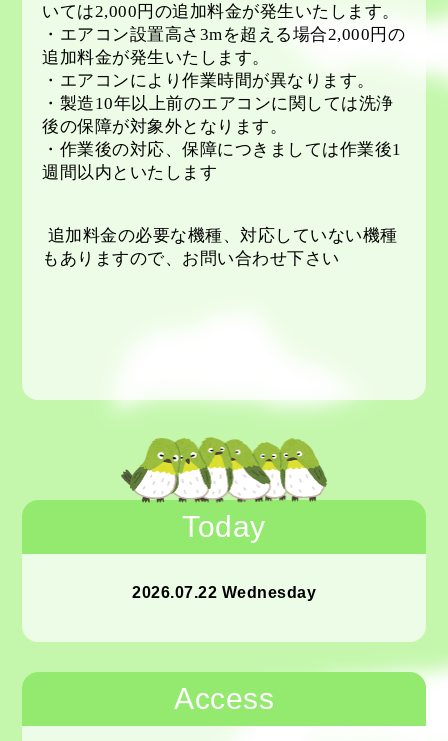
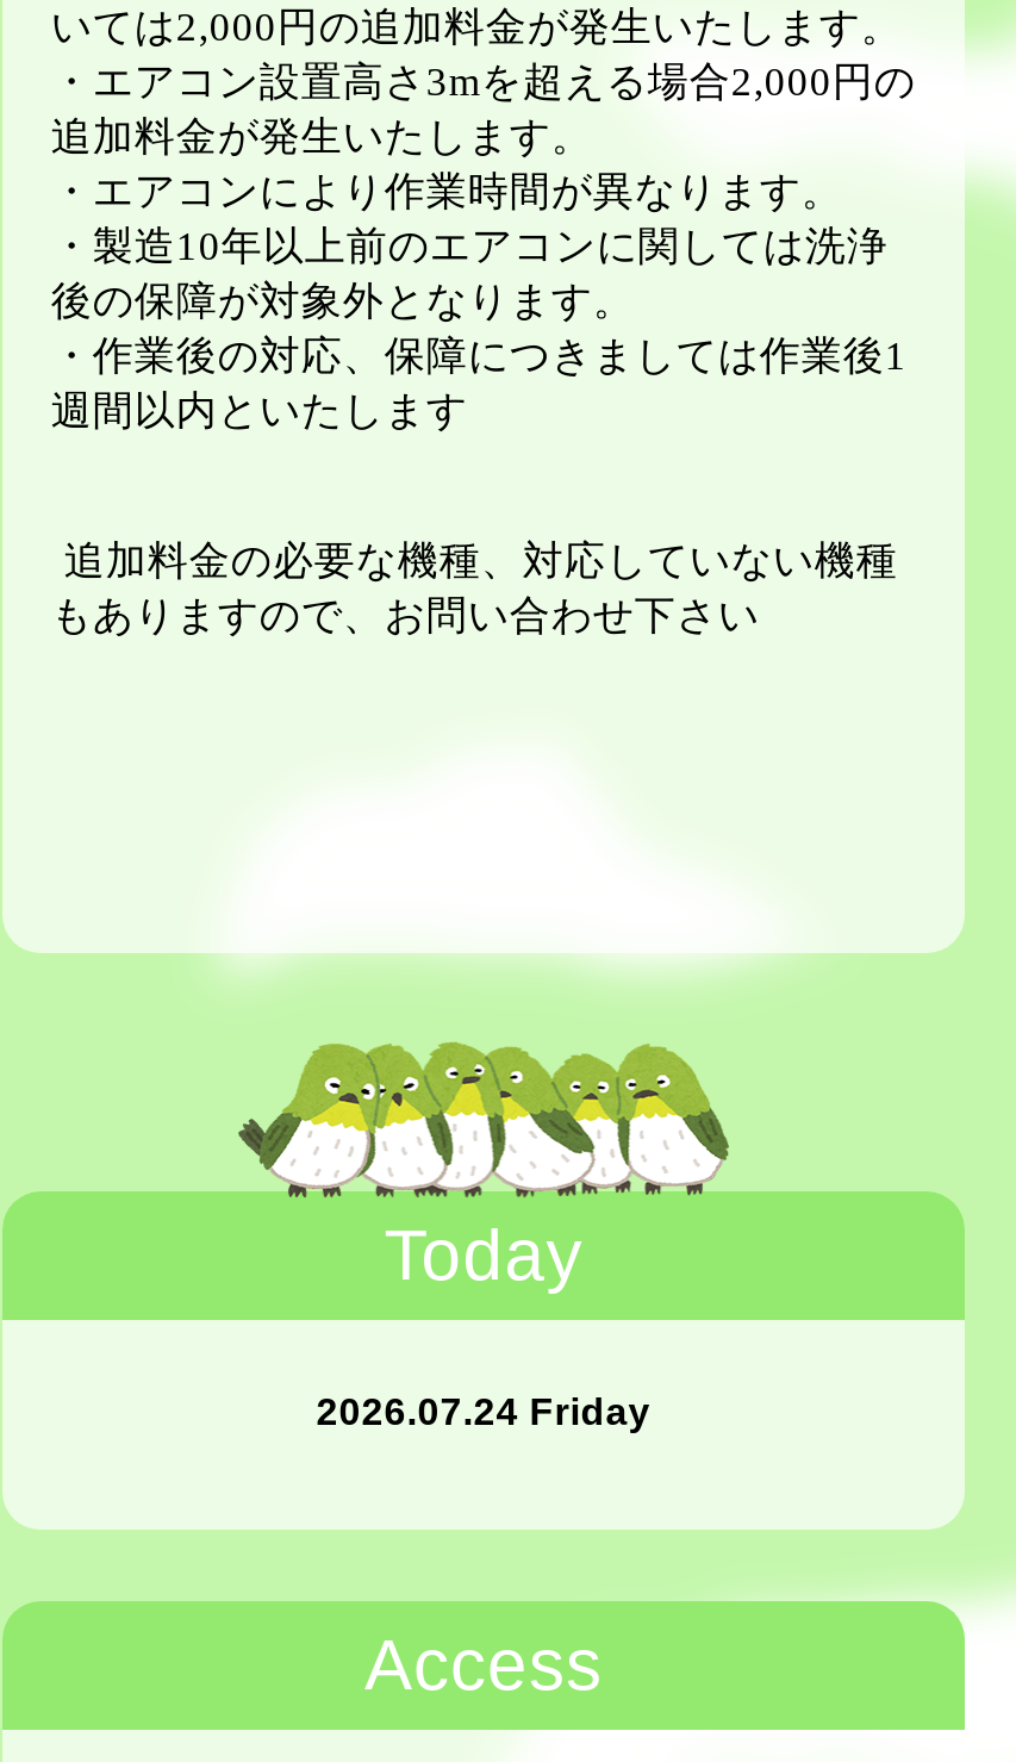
[132,584,316,601] 2026.07.22 Wednesday -> [316,1392,651,1433] 2026.07.24 Friday

